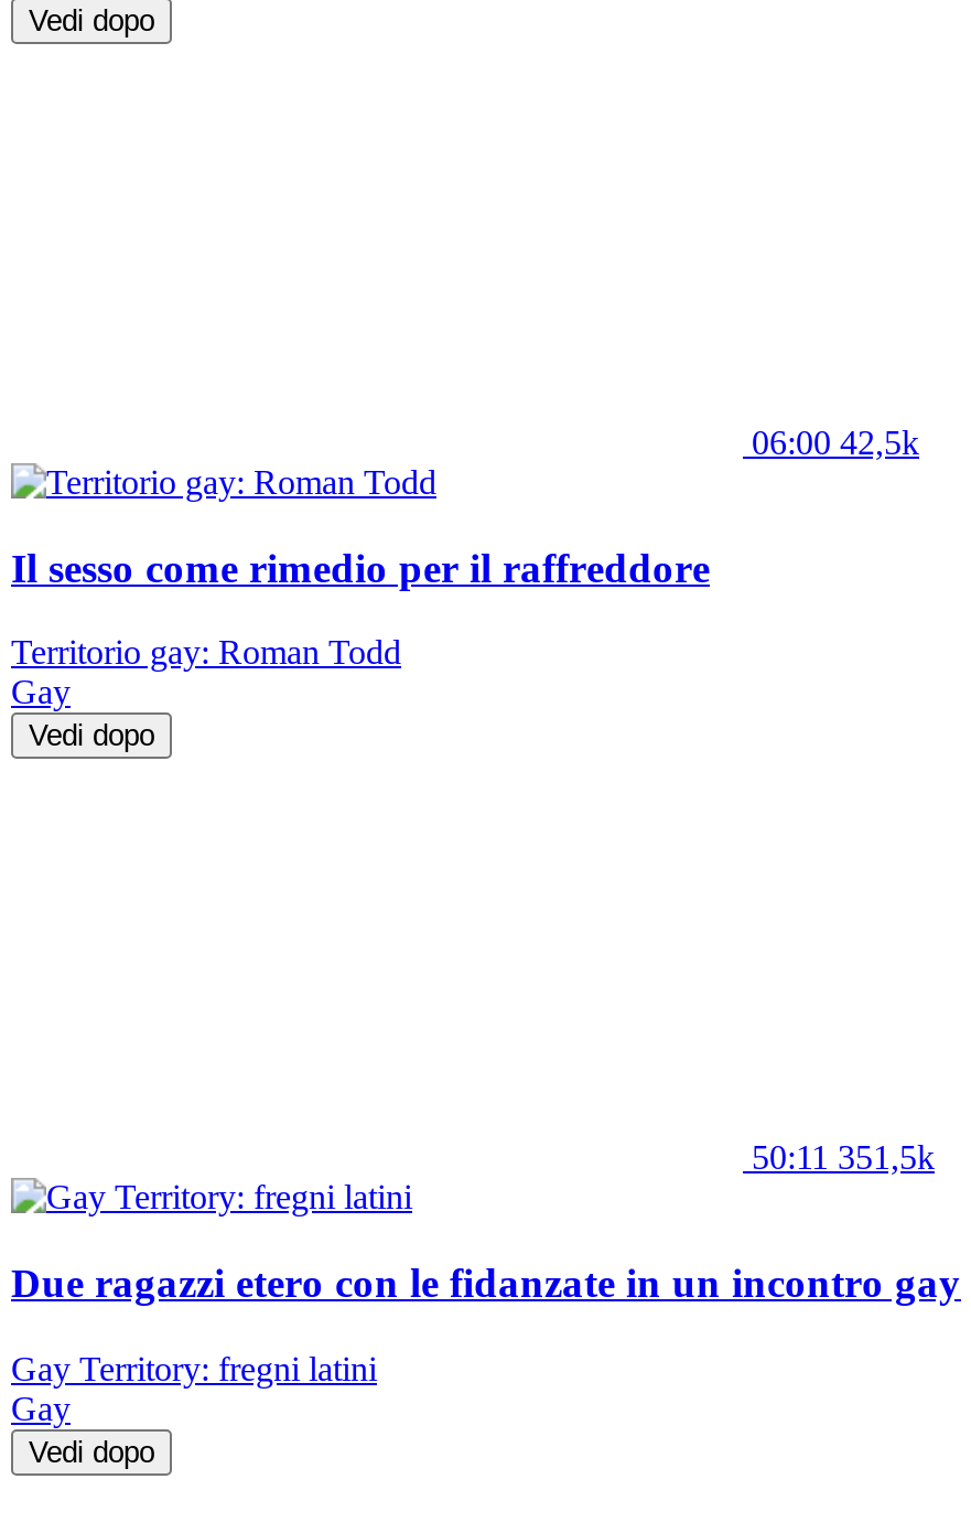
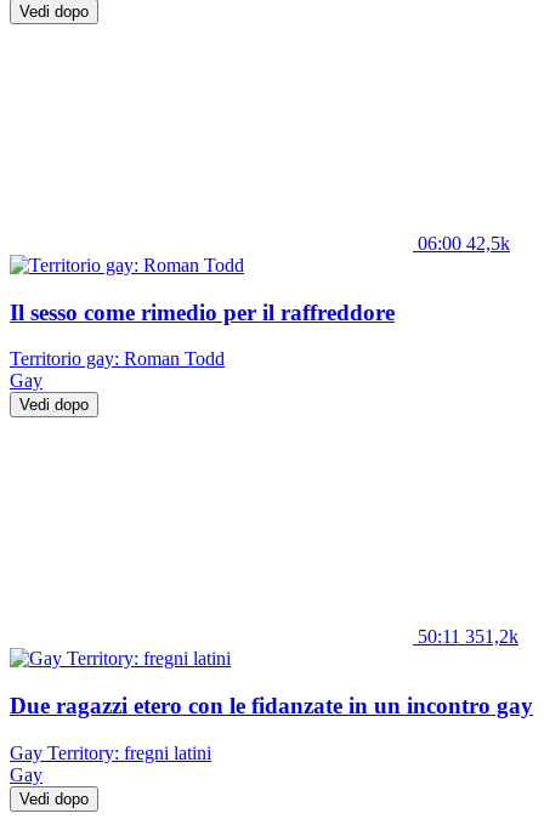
[752,1139,935,1176] 50:11 351,5k -> [418,626,518,647] 50:11 351,2k

